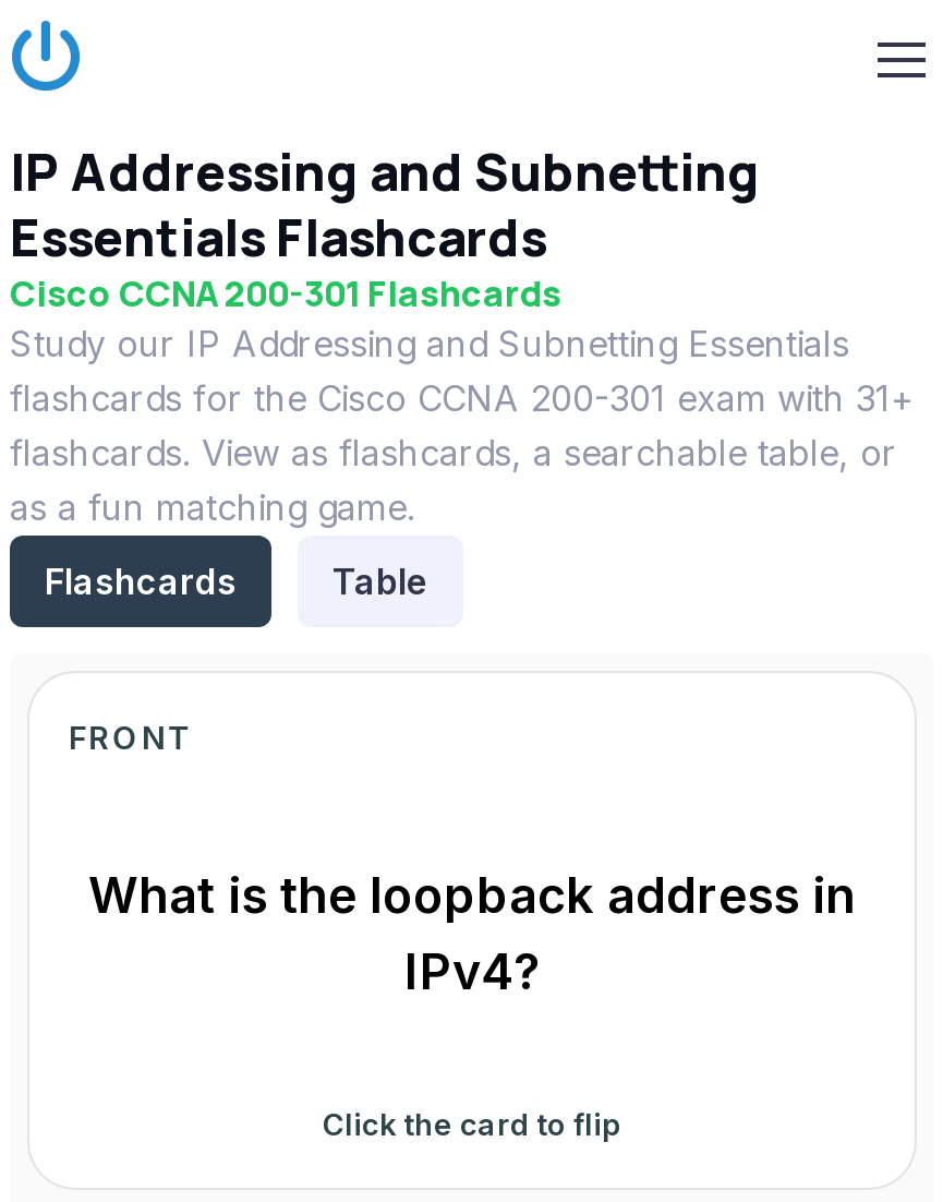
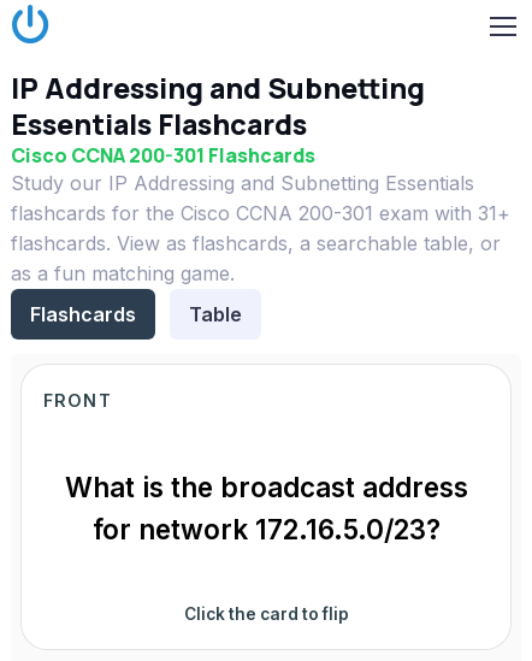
[88,865,856,1000] What is the loopback address in | IPv4? -> [64,471,468,546] What is the broadcast address | for network 172.16.5.0/23?

